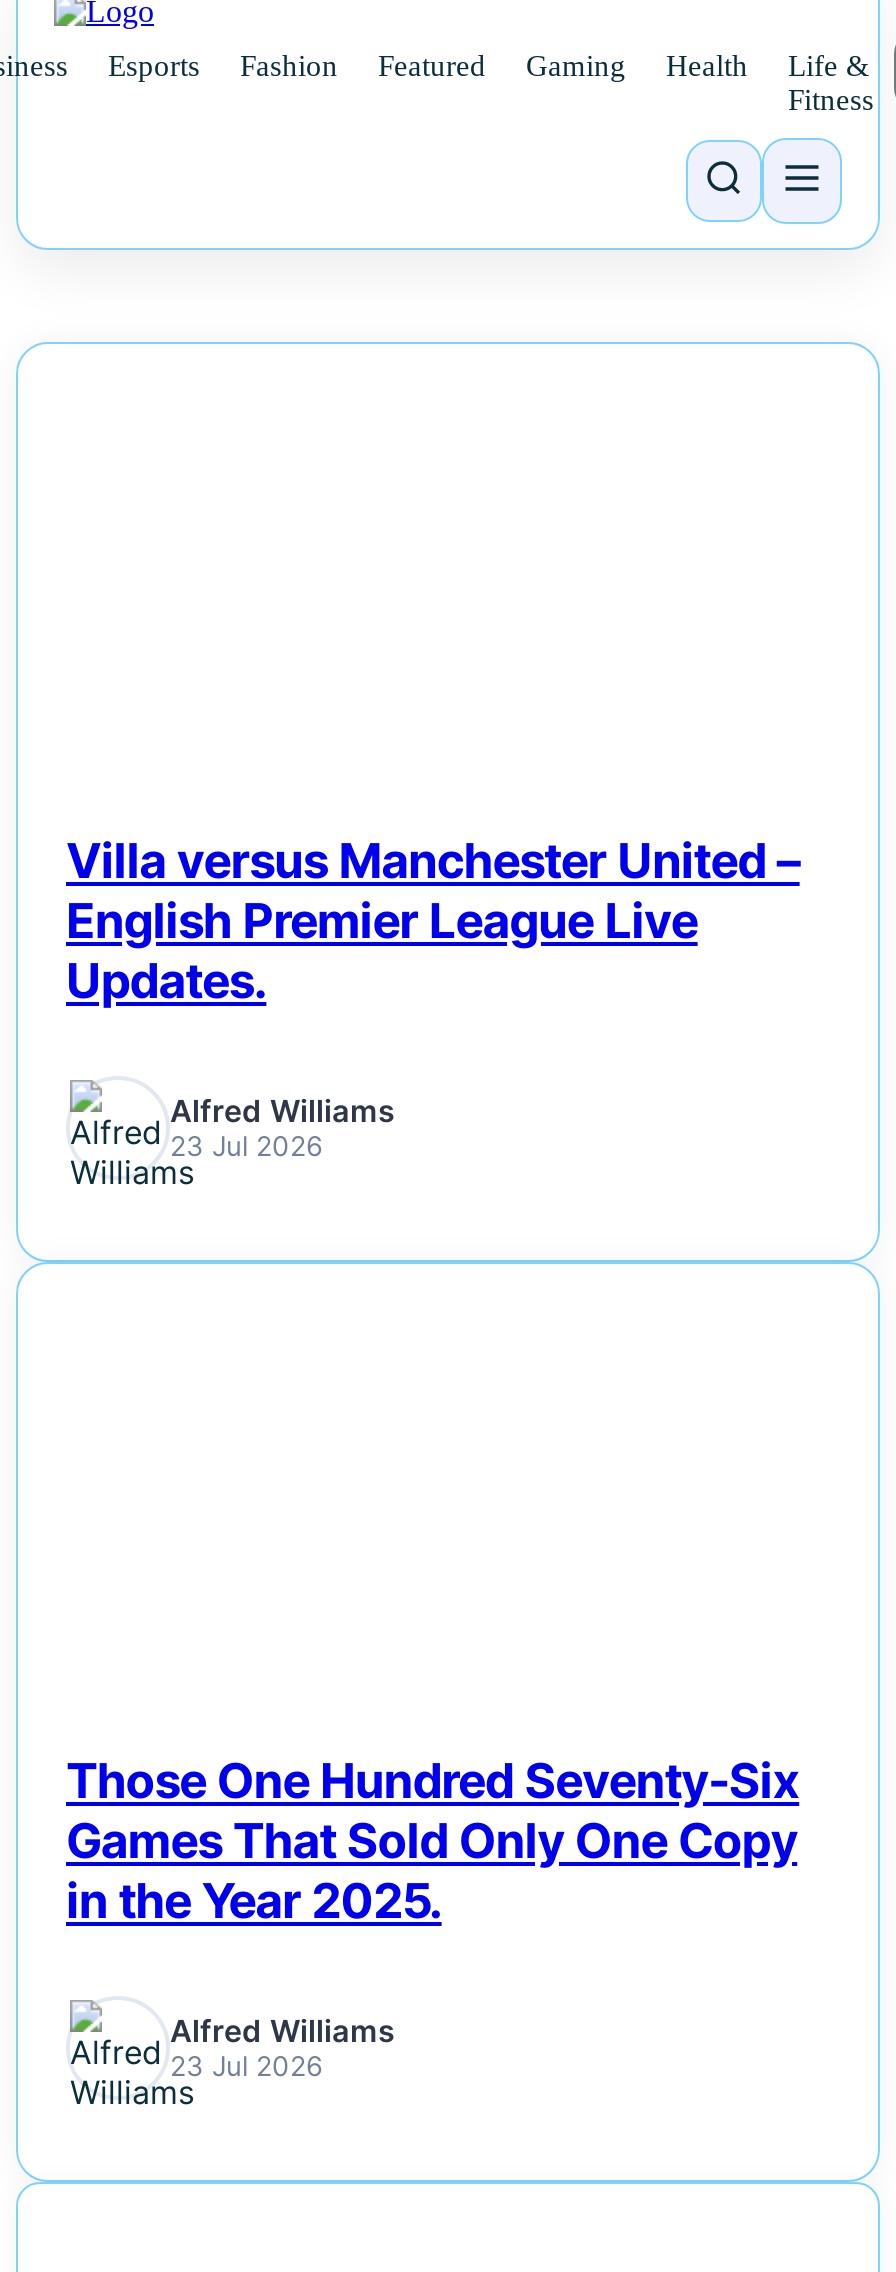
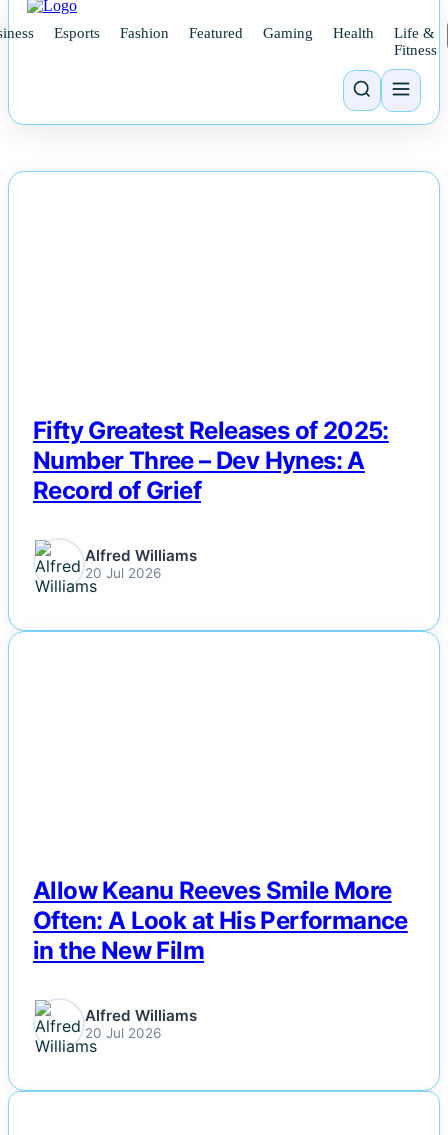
[66,832,800,1010] Villa versus Manchester United – | English Premier League Live | Updates. -> [33,416,389,505] Fifty Greatest Releases of 2025: | Number Three – Dev Hynes: A | Record of Grief
[170,1131,322,1163] 23 Jul 2026 -> [85,565,161,581] 20 Jul 2026
[66,1752,799,1930] Those One Hundred Seventy-Six | Games That Sold Only One Copy | in the Year 2025. -> [33,876,408,965] Allow Keanu Reeves Smile More | Often: A Look at His Performance | in the New Film
[170,2051,322,2083] 23 Jul 2026 -> [85,1025,161,1041] 20 Jul 2026

